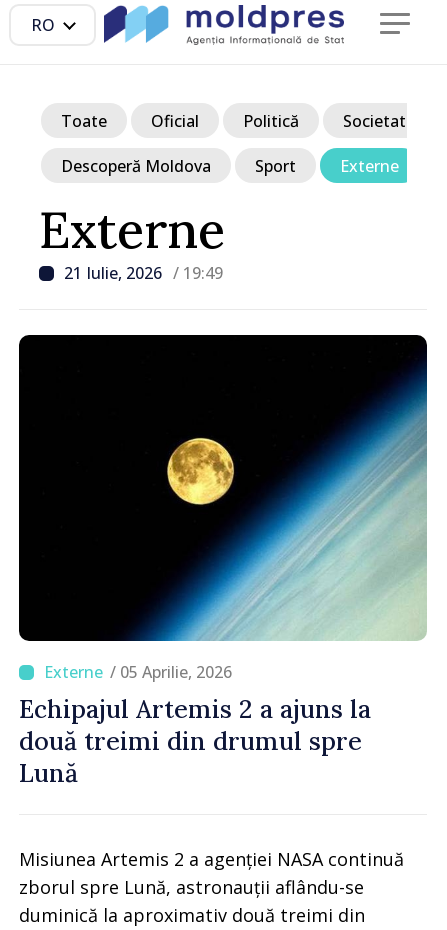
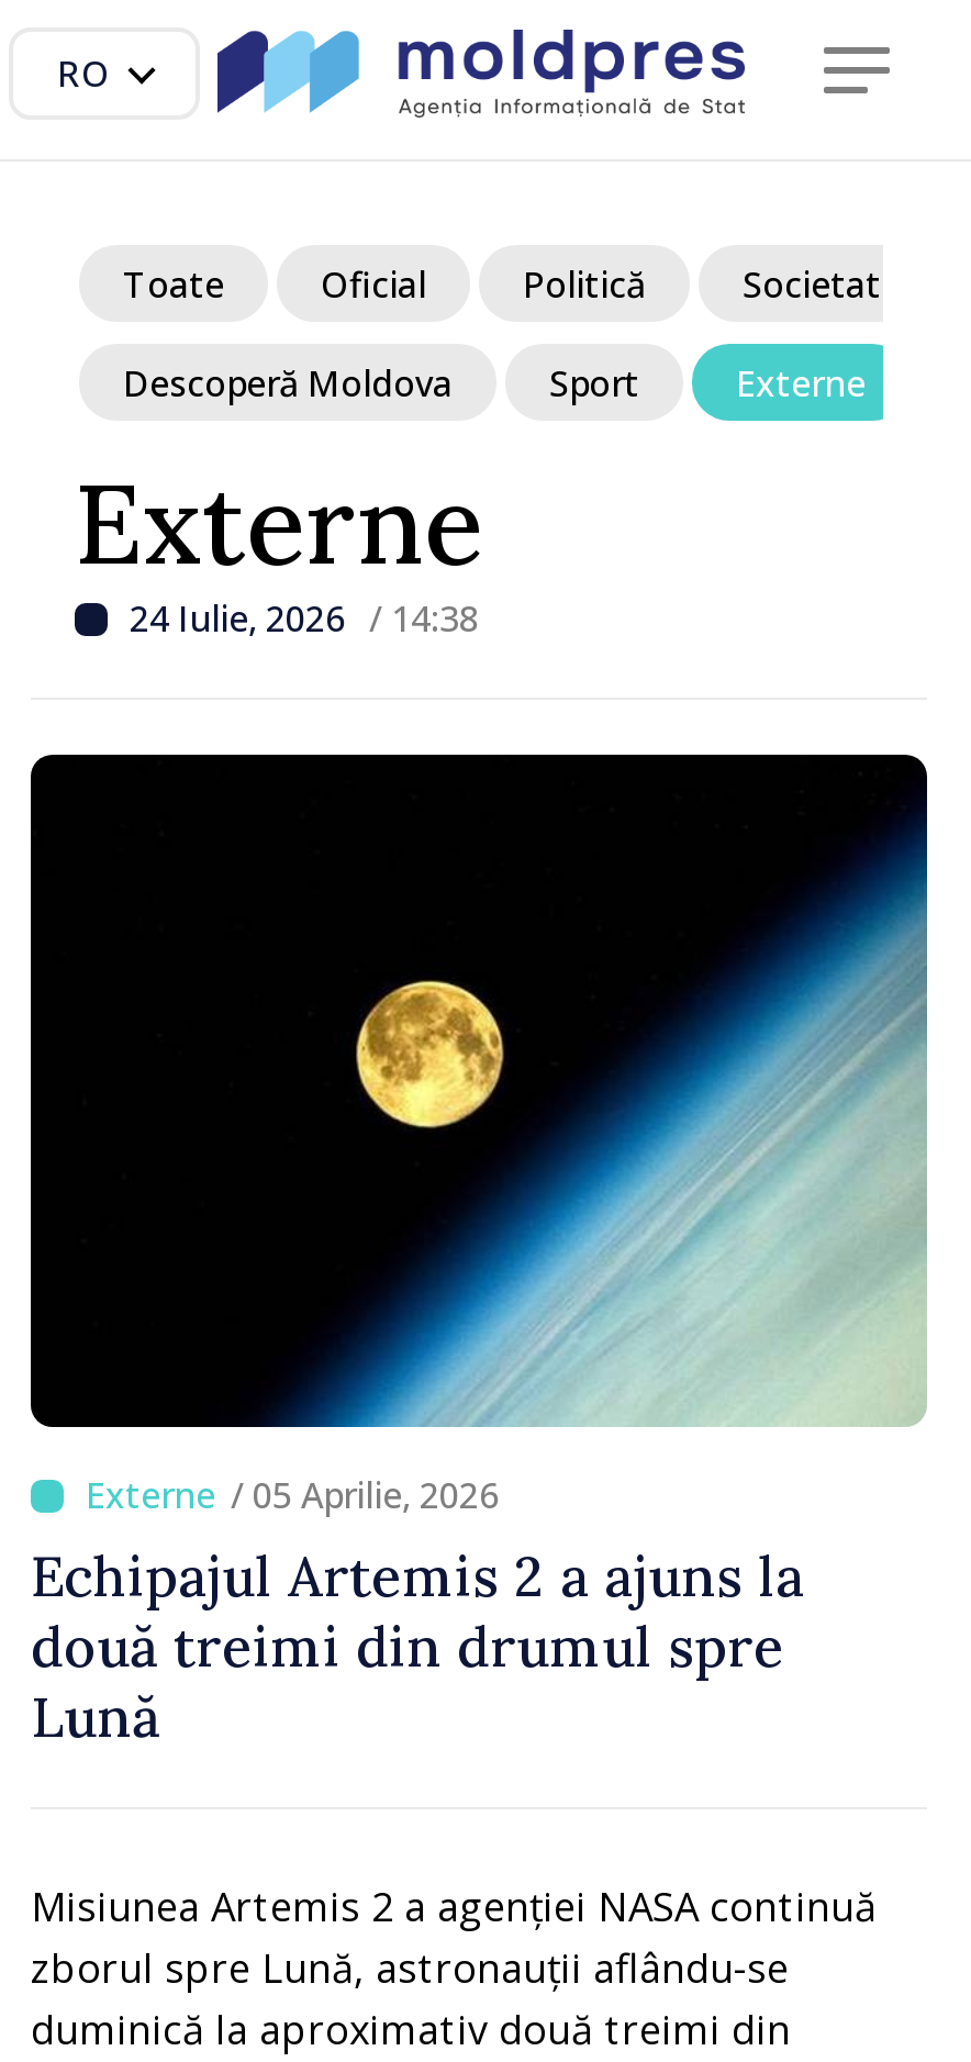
[64,262,223,284] 21 Iulie, 2026 / 19:49 -> [130,594,479,643] 24 Iulie, 2026 / 14:38

